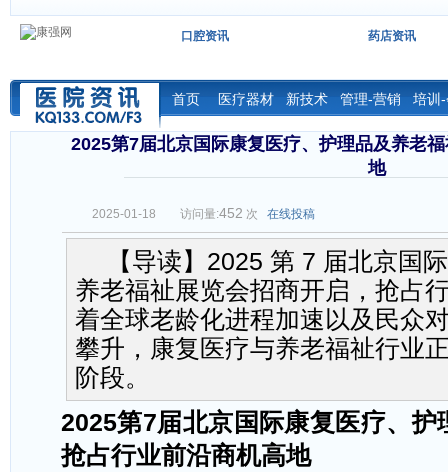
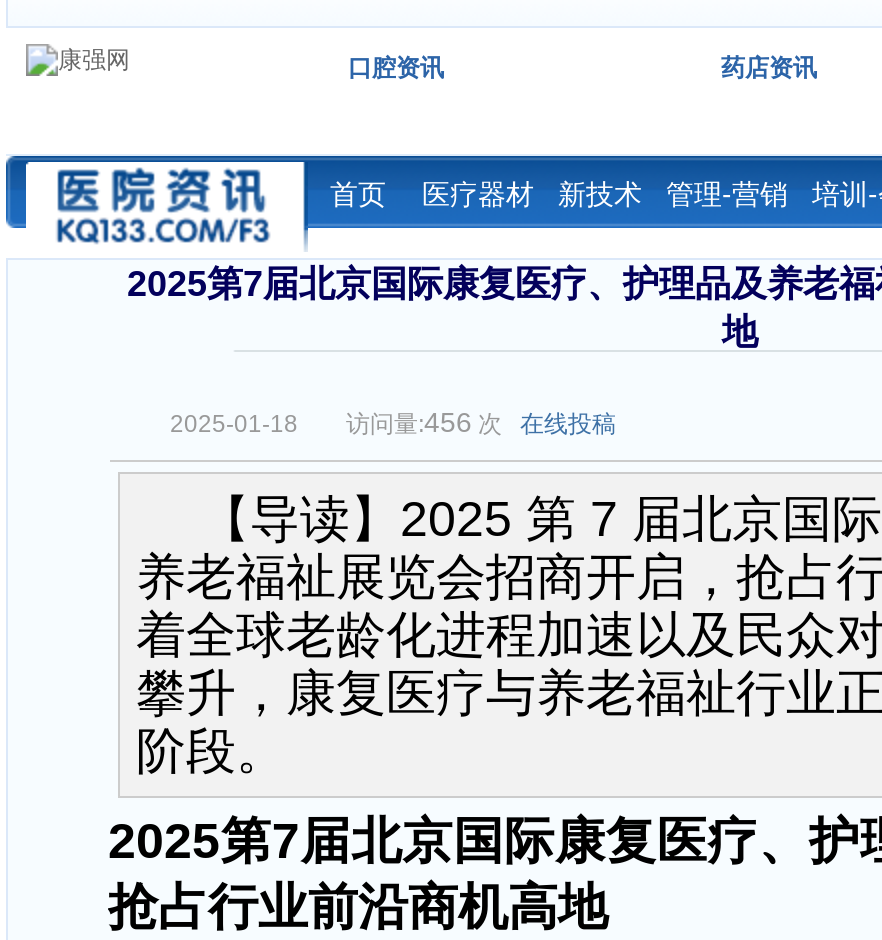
[92,205,315,221] 2025-01-18访问量:452 次 在线投稿 -> [170,406,616,438] 2025-01-18访问量:456 次 在线投稿

